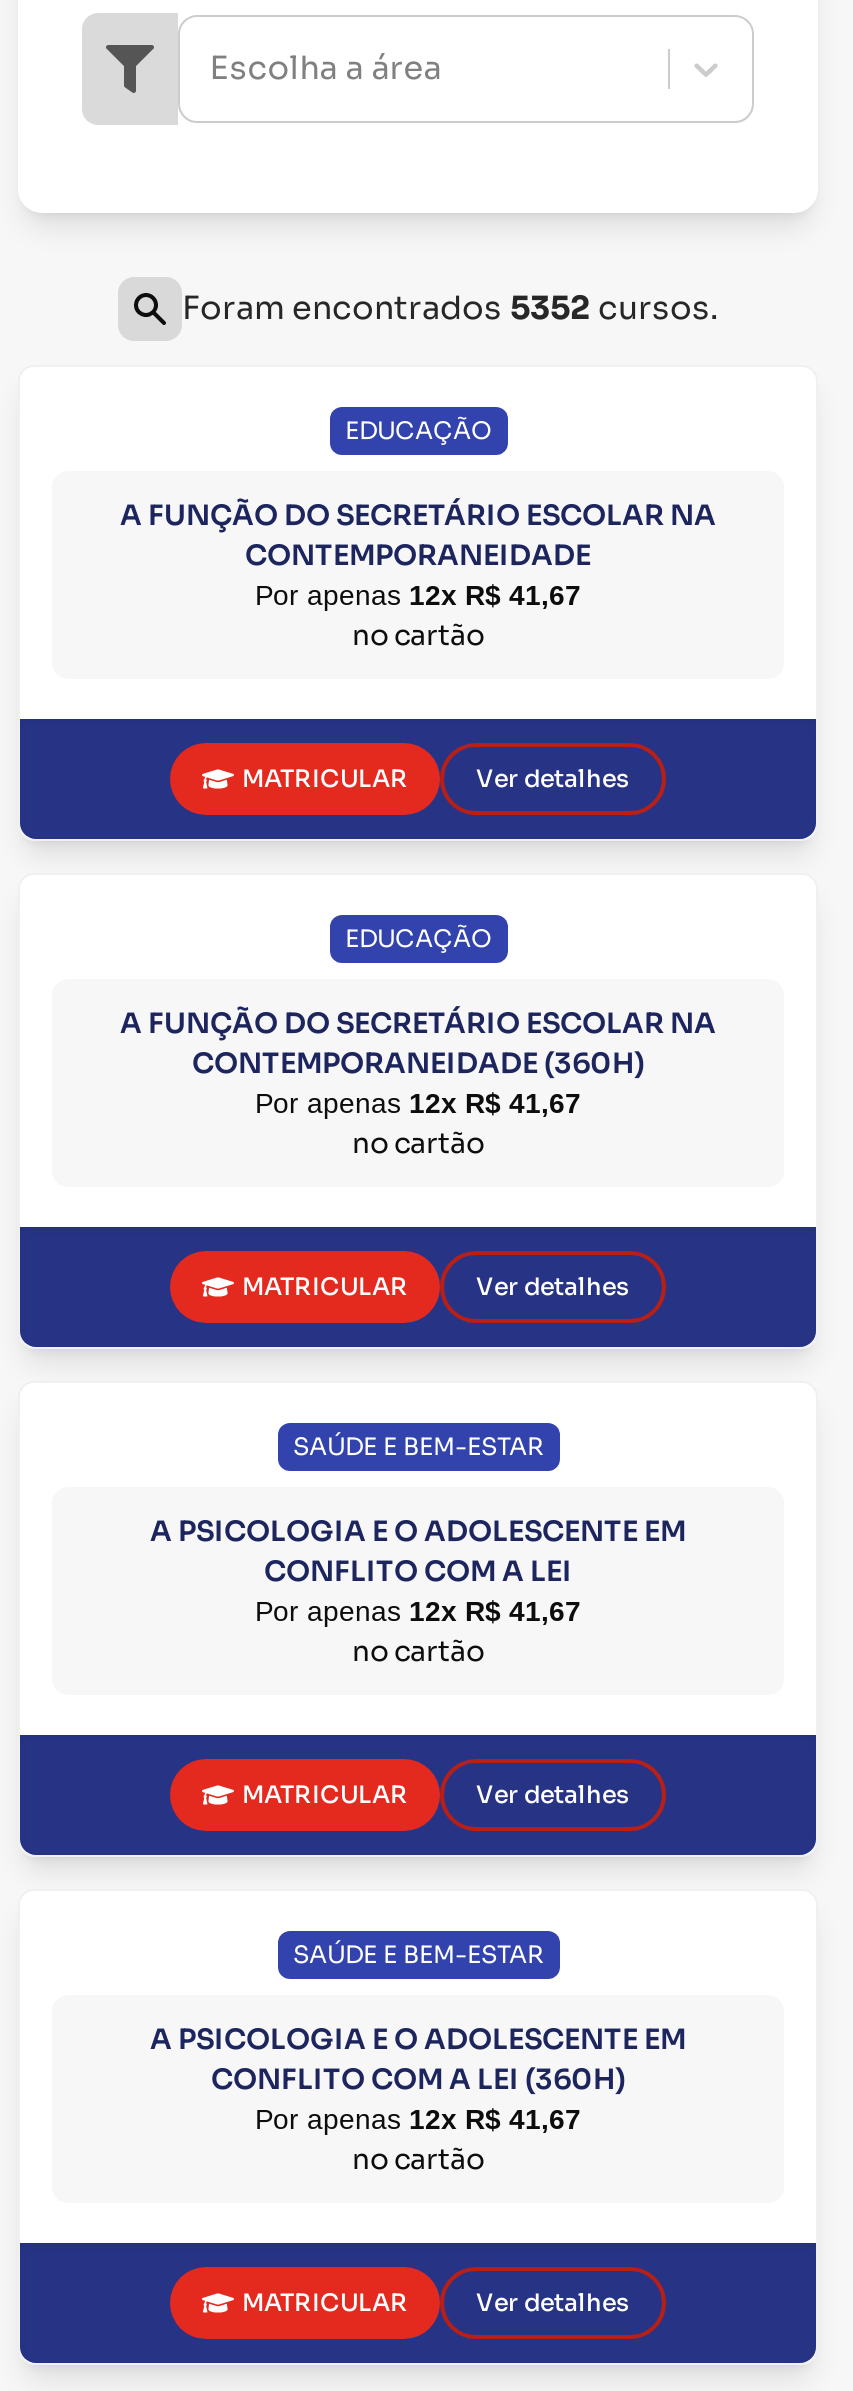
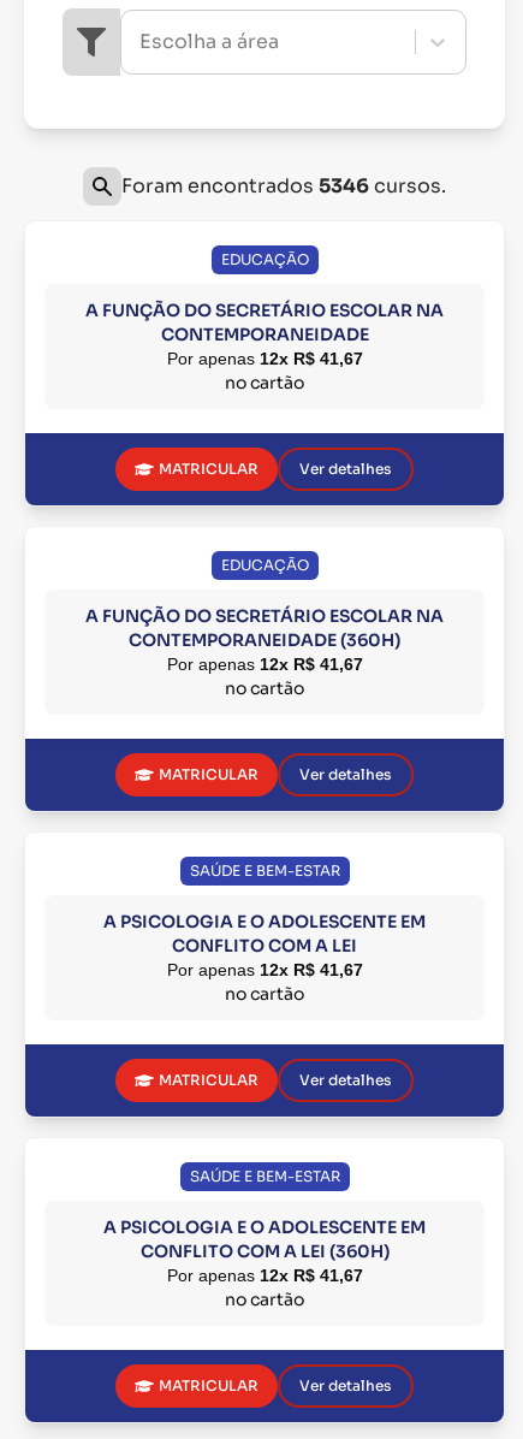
[182,287,718,329] Foram encontrados 5352 cursos. -> [121,173,446,199] Foram encontrados 5346 cursos.

